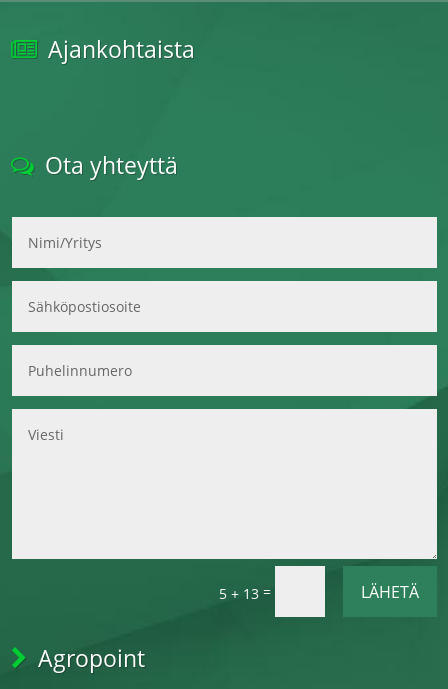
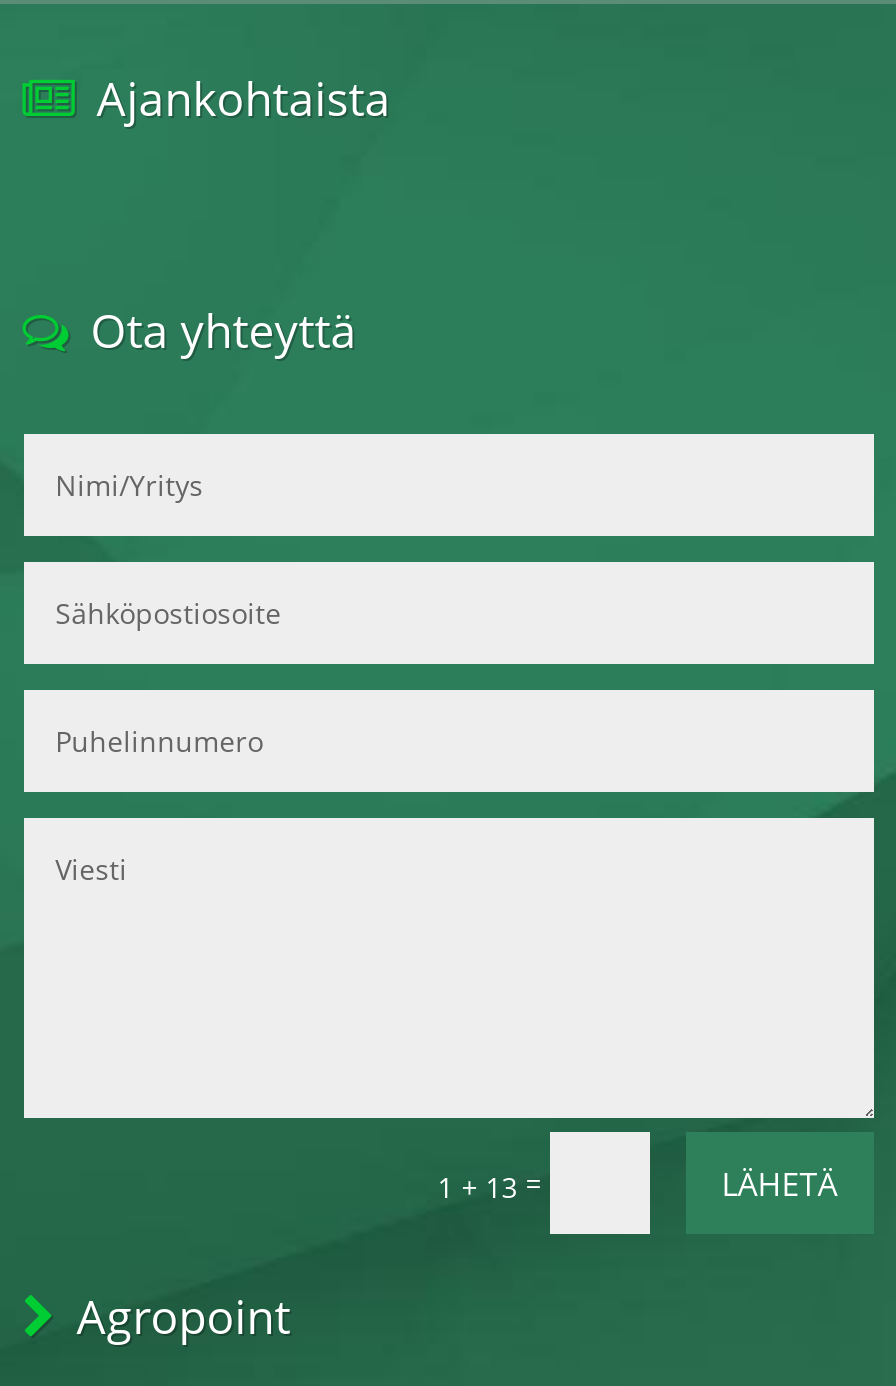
[219,582,275,603] 5 + 13 = -> [438,1164,550,1206] 1 + 13 =

